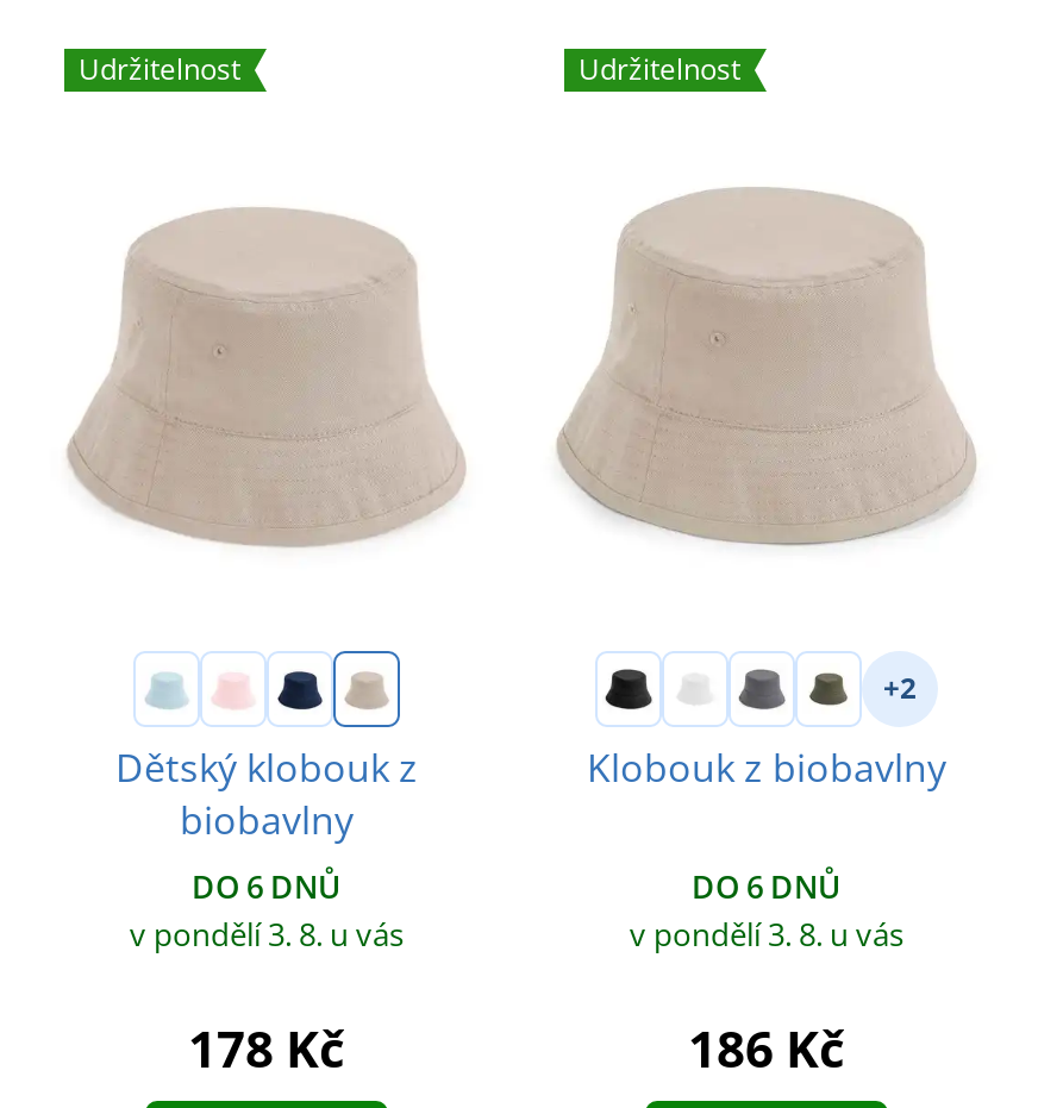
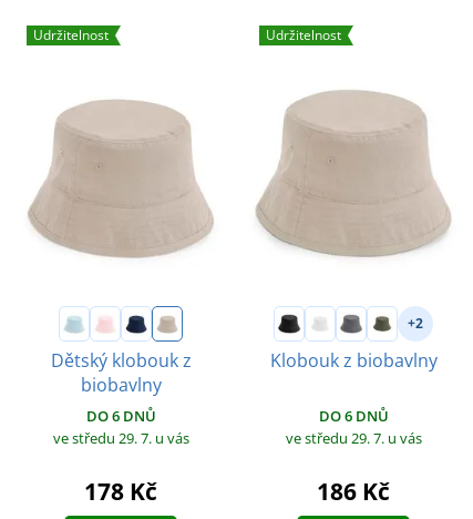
[130,912,404,955] v pondělí 3. 8. u vás -> [53,428,189,448] ve středu 29. 7. u vás
[630,912,903,955] v pondělí 3. 8. u vás -> [285,428,421,448] ve středu 29. 7. u vás

